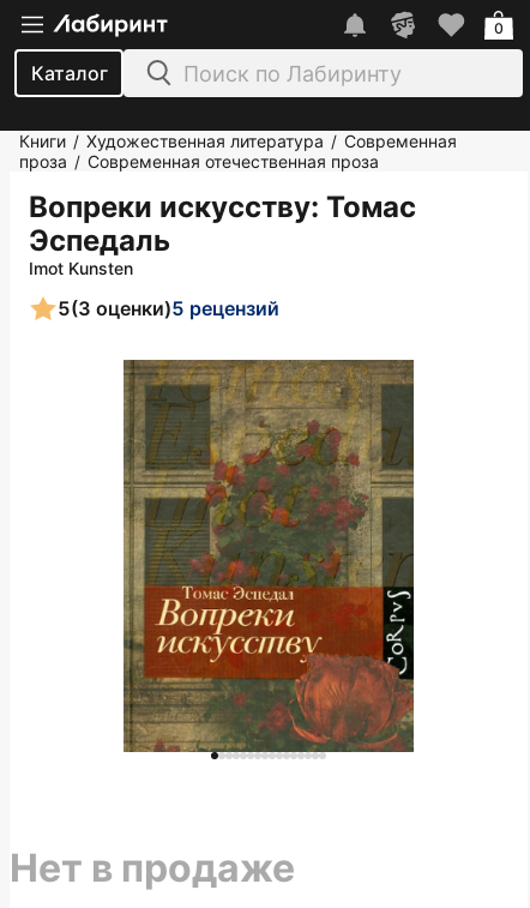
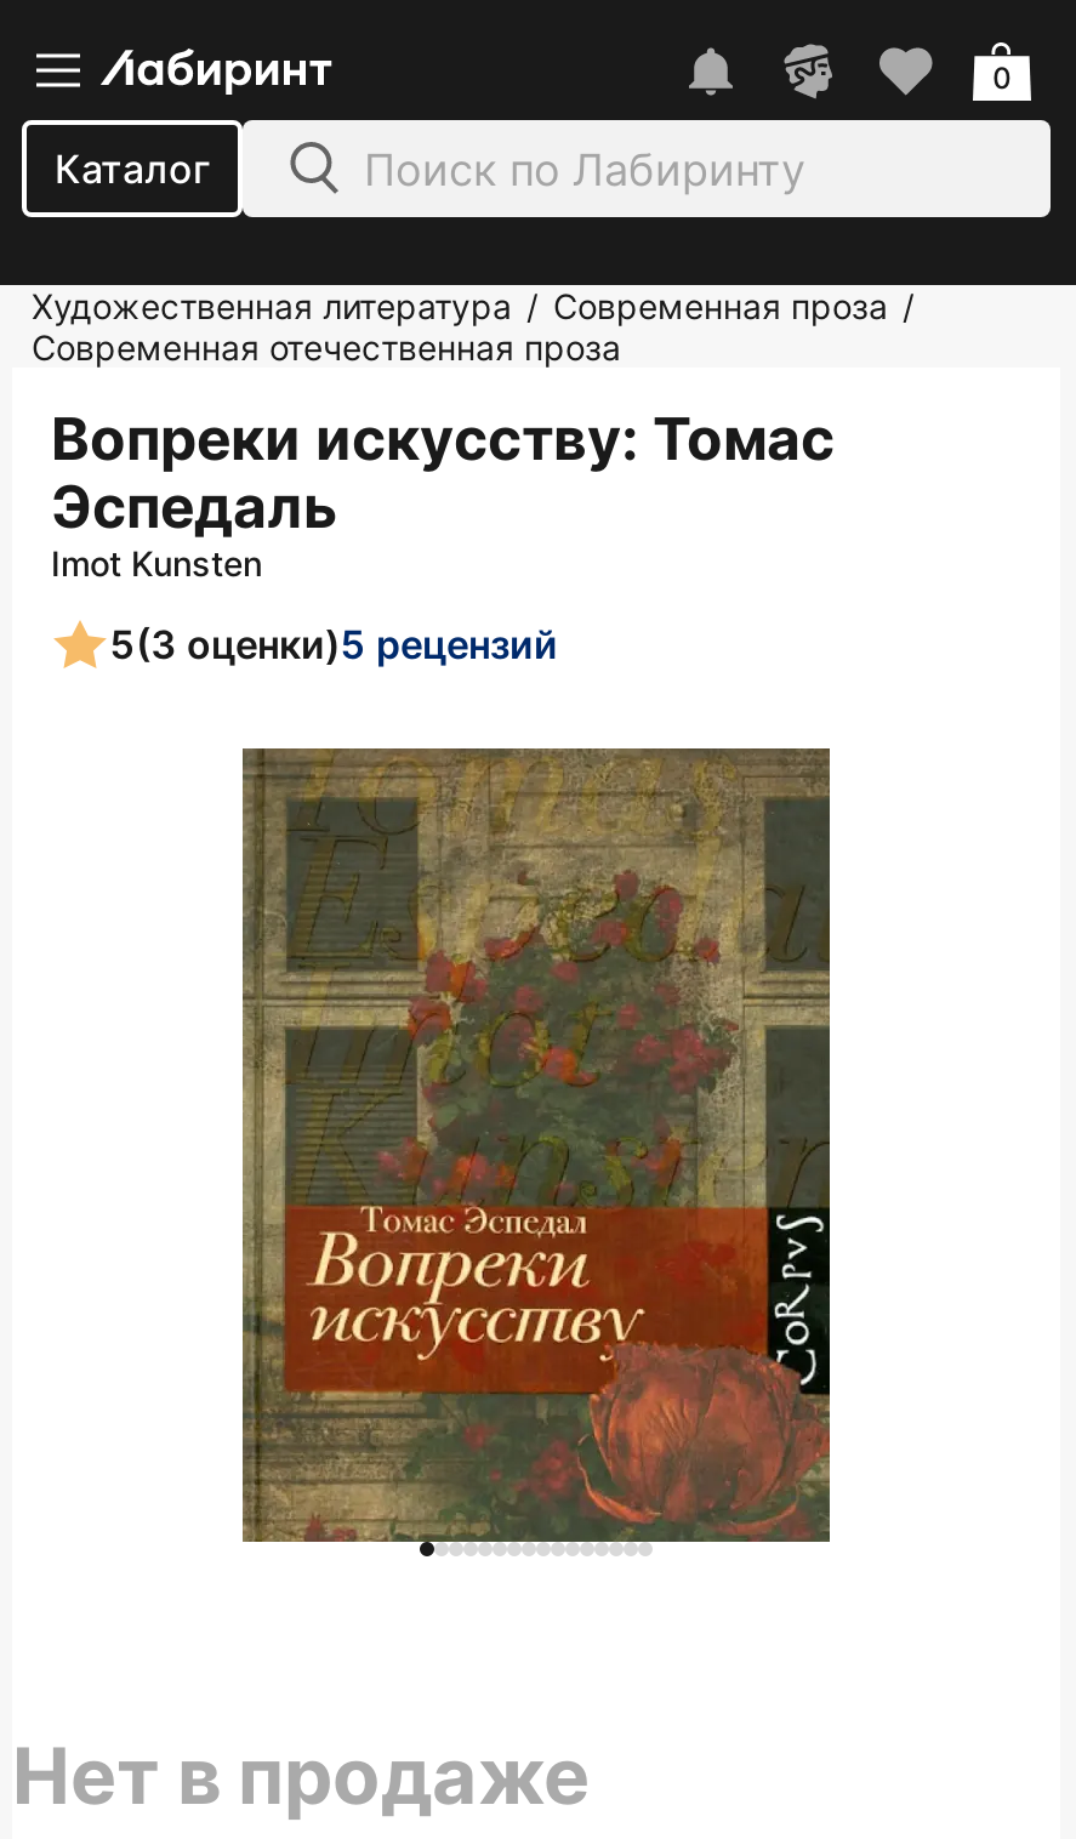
[19,131,457,172] Книги / Художественная литература / Современная | проза / Современная отечественная проза -> [32,285,915,368] Художественная литература / Современная проза / | Современная отечественная проза

